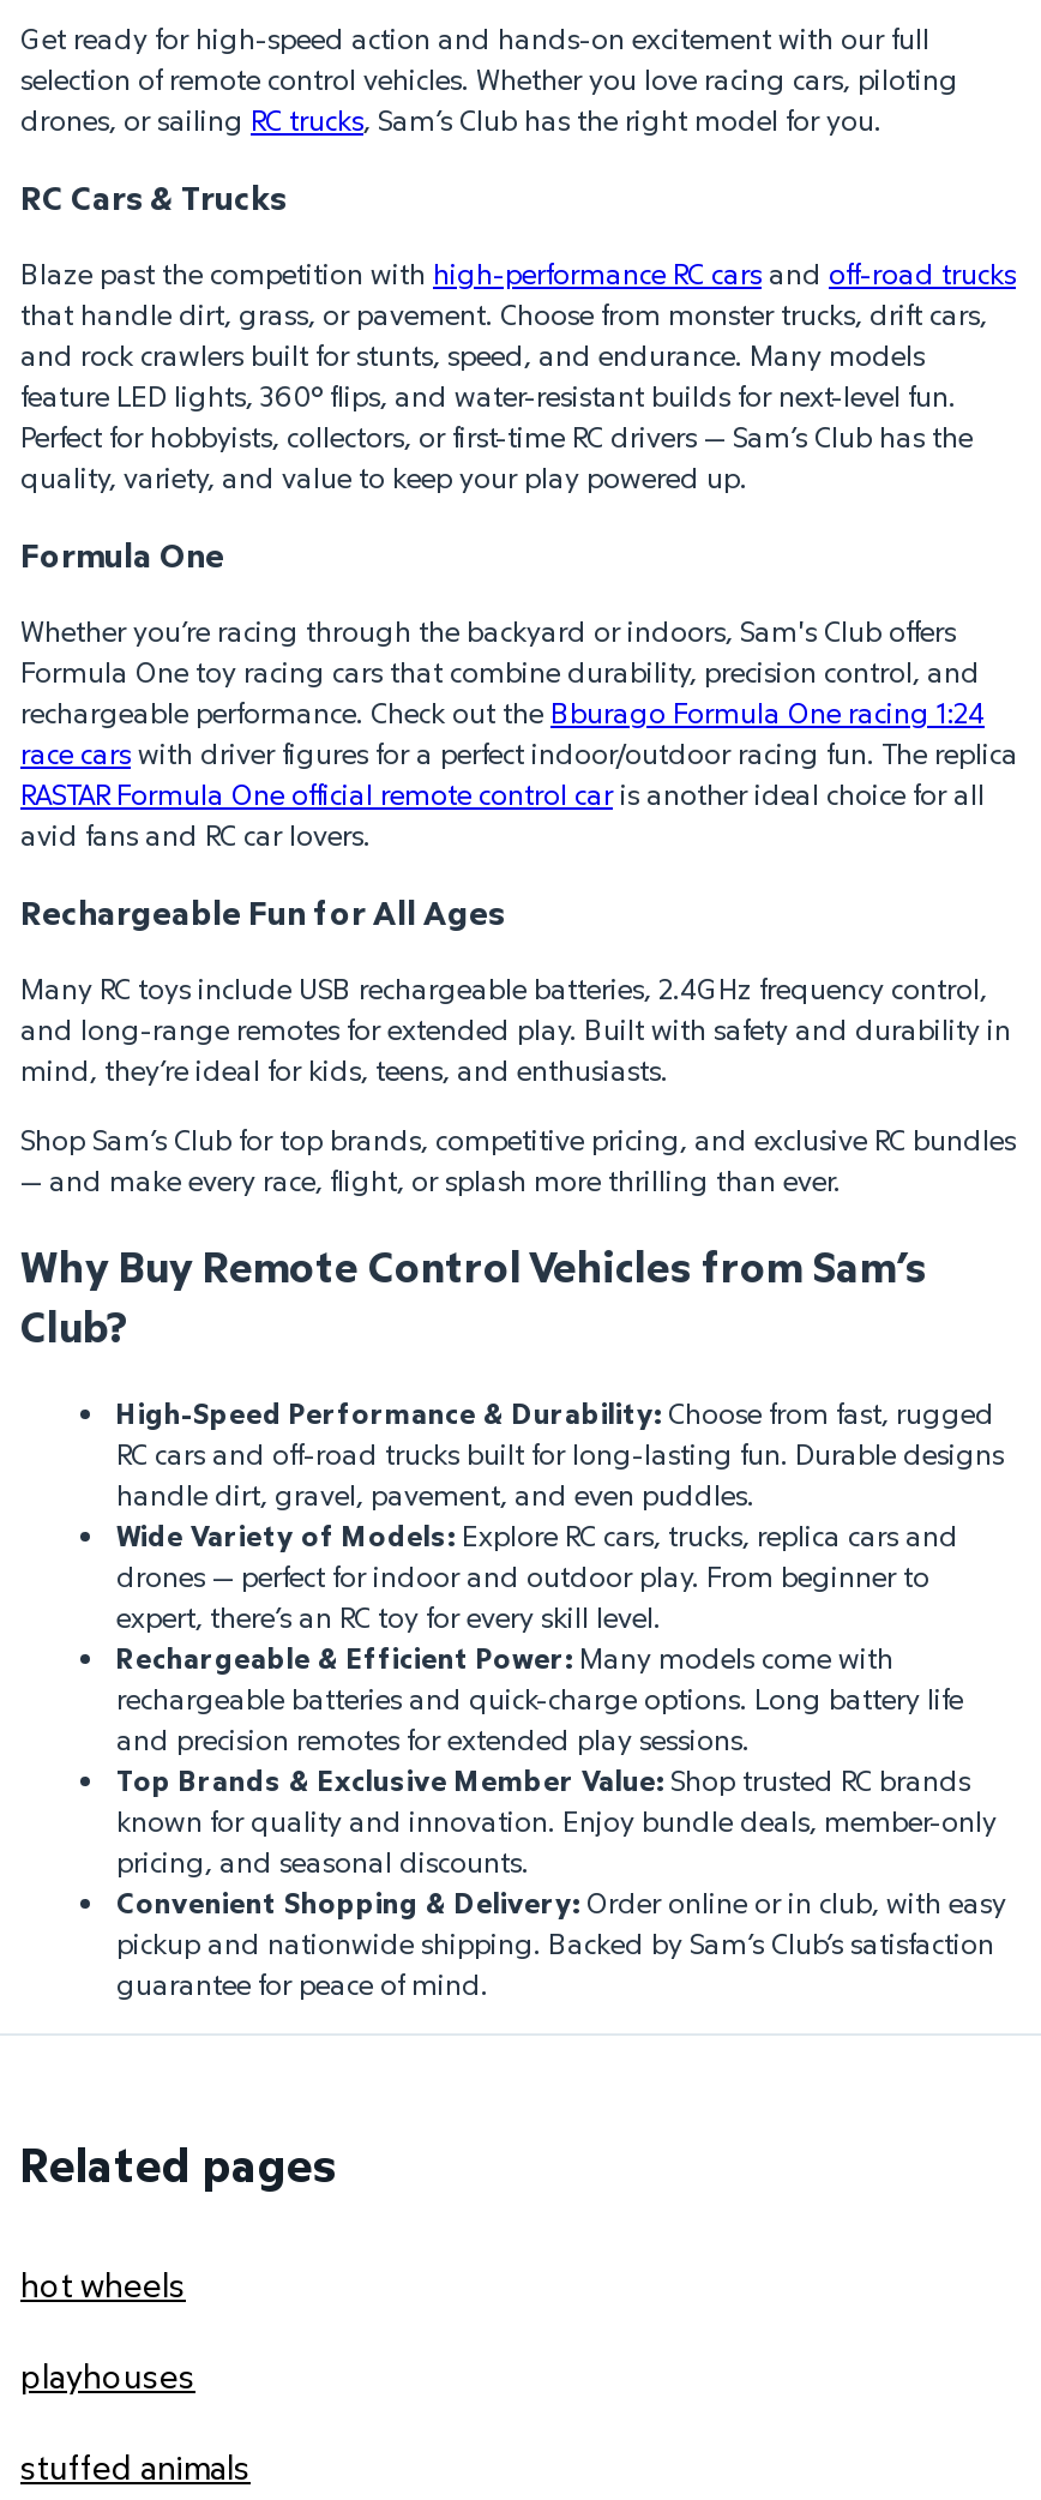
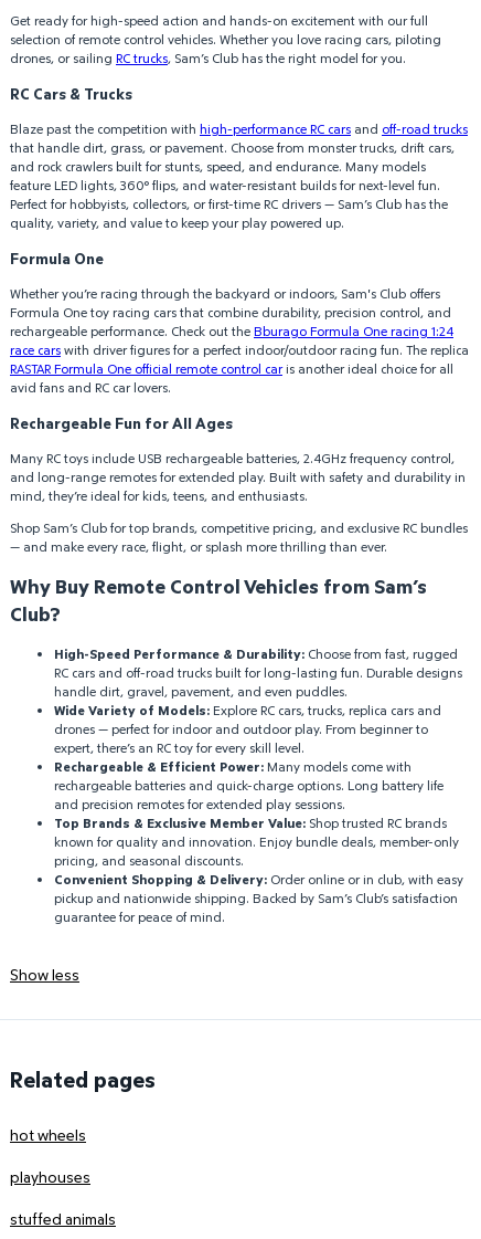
none -> [10,964,79,985] Show less

